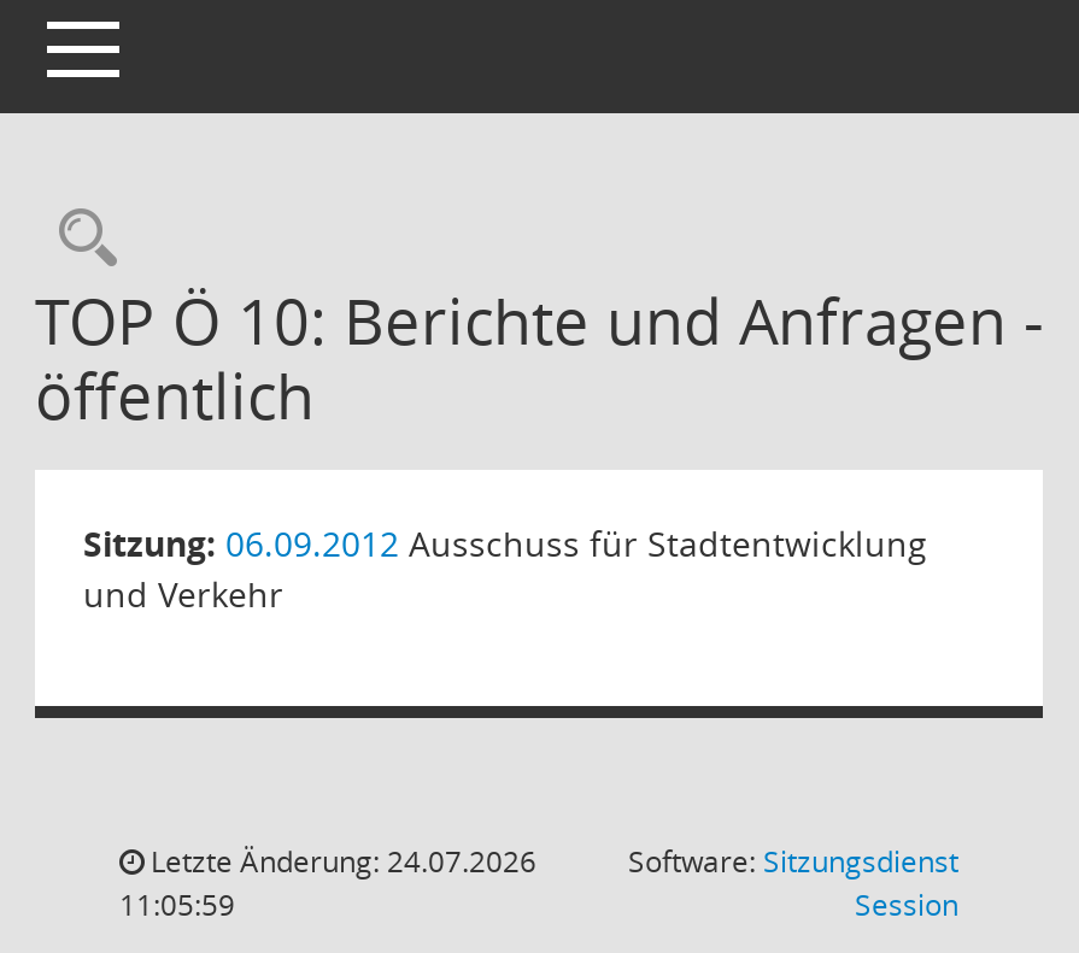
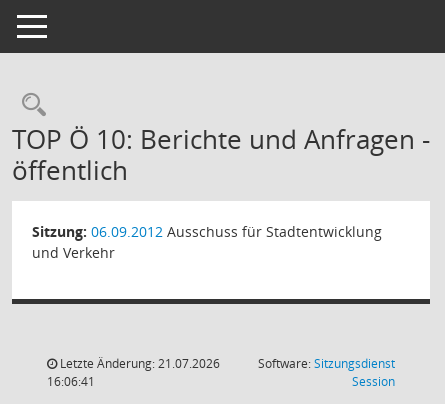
[143,841,536,882] Letzte Änderung: 24.07.2026 -> [57,355,220,372] Letzte Änderung: 21.07.2026
[119,884,235,925] 11:05:59 -> [47,373,95,390] 16:06:41

